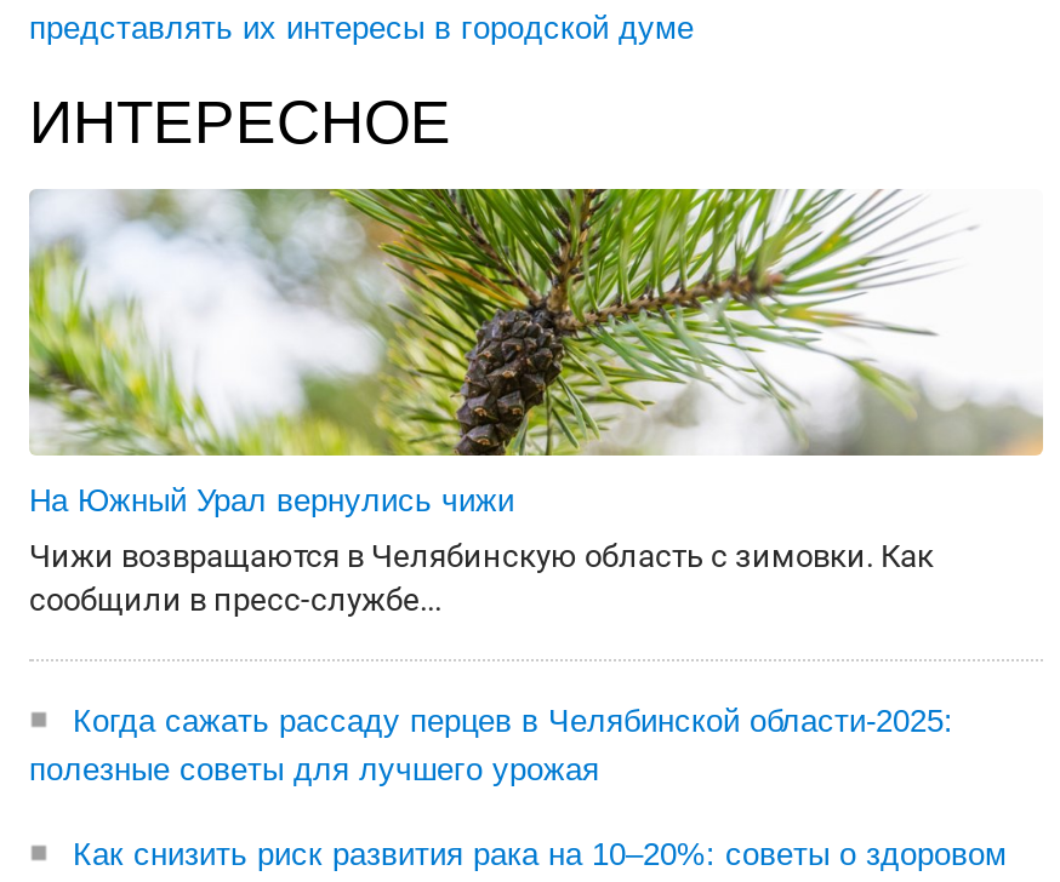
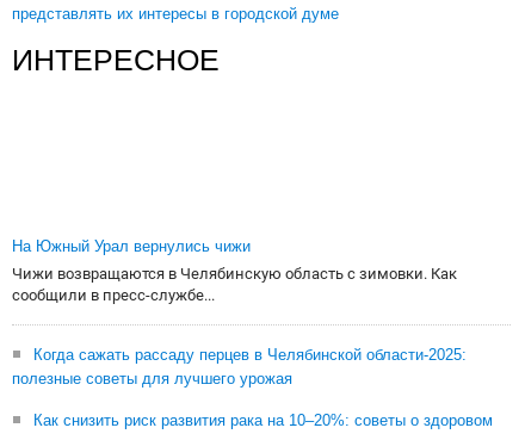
[27,187,1045,458] [image] -> none

